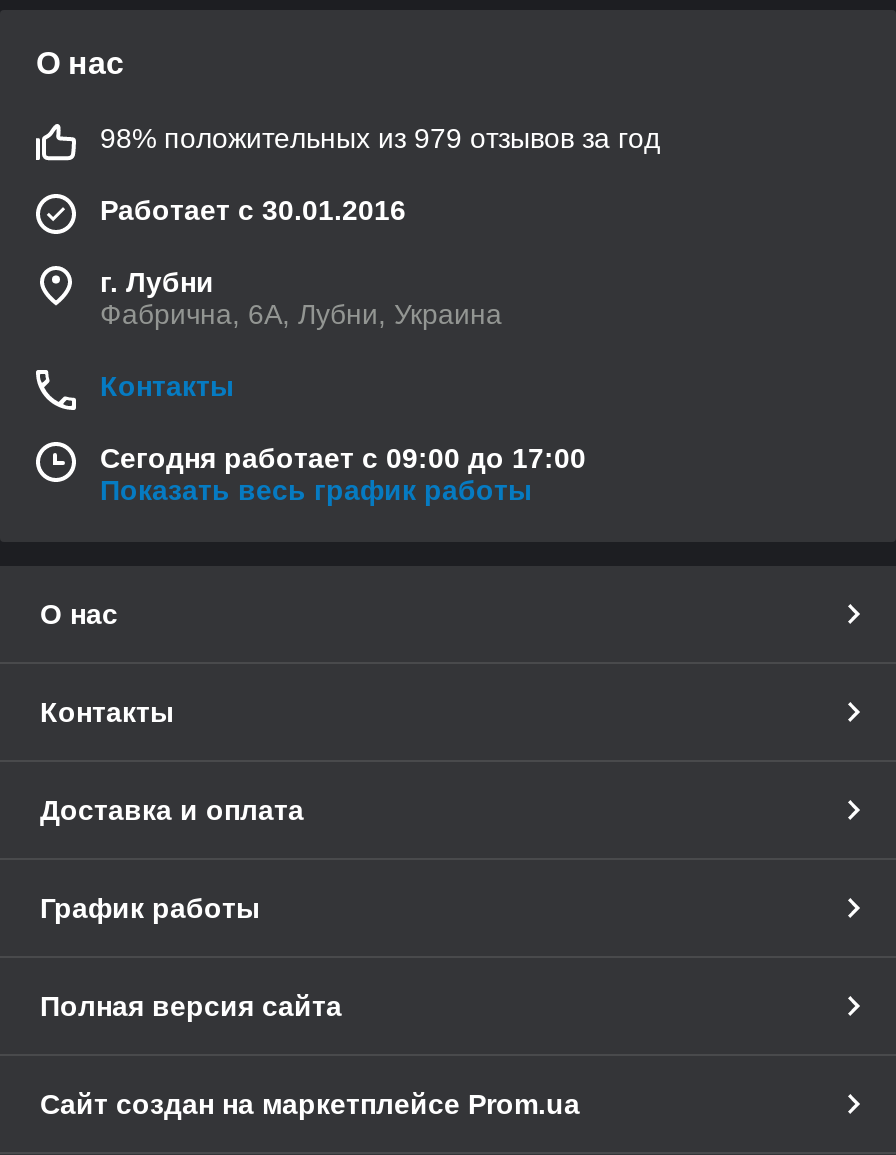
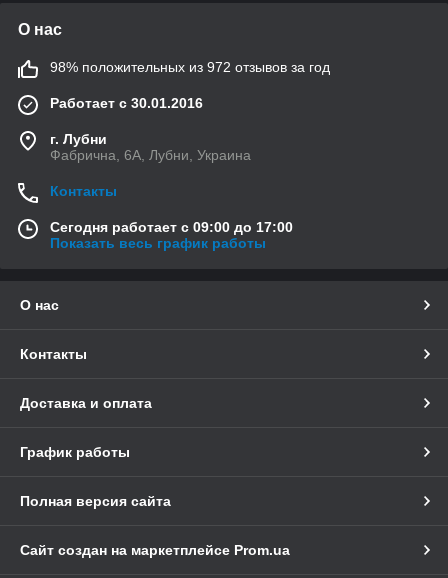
[100,122,660,154] 98% положительных из 979 отзывов за год -> [50,59,330,75] 98% положительных из 972 отзывов за год

